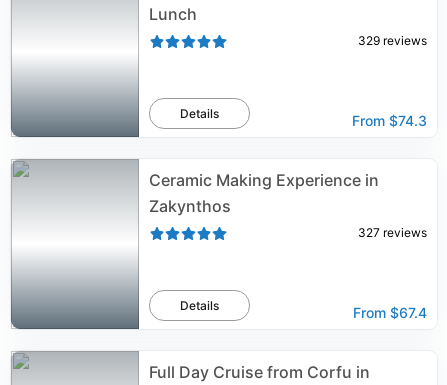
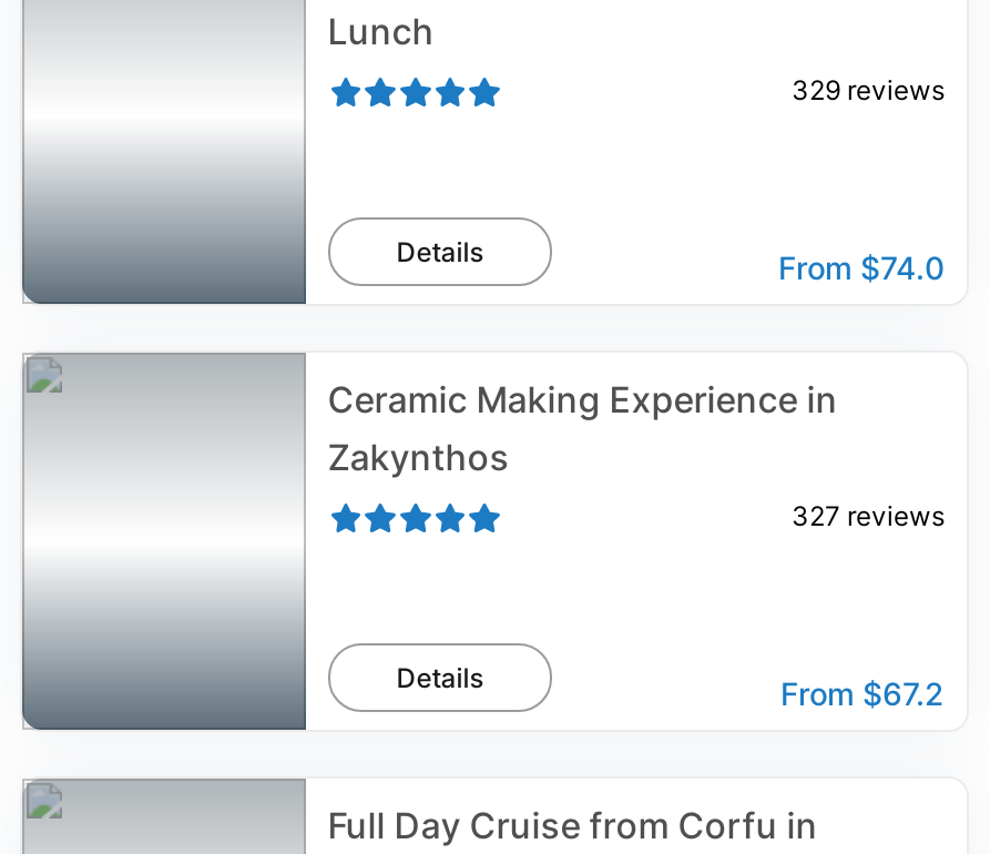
[352,112,427,129] From $74.3 -> [778,248,945,286] From $74.0
[353,304,427,321] From $67.4 -> [780,674,945,712] From $67.2

